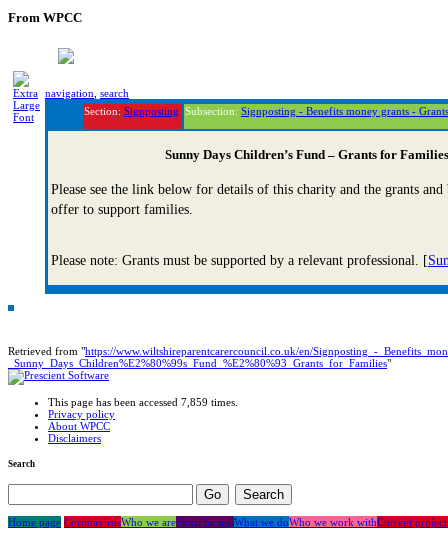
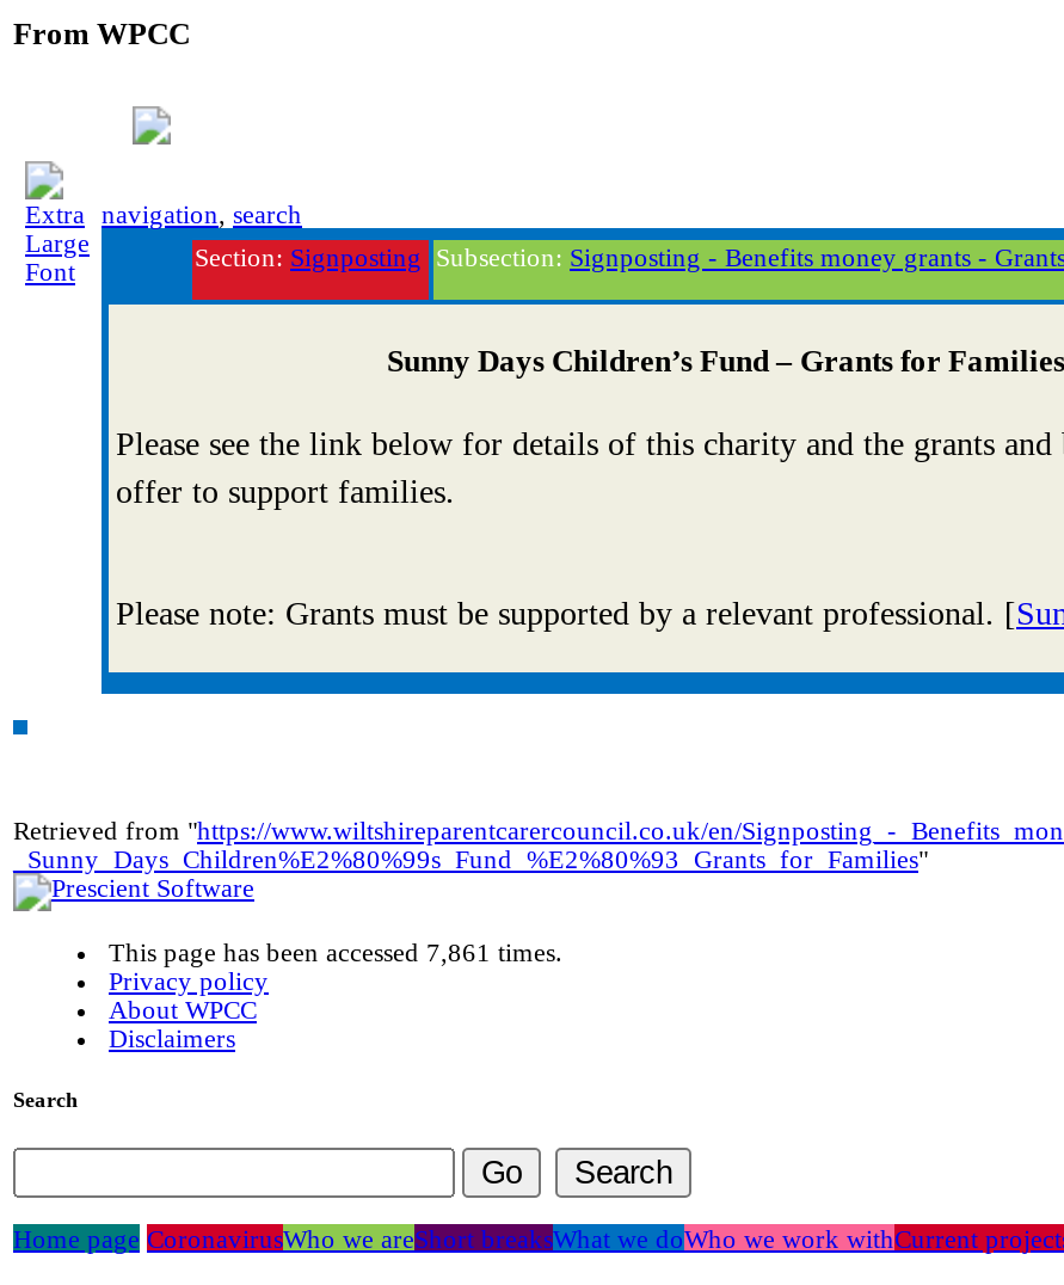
[48,396,238,408] This page has been accessed 7,859 times. -> [109,937,562,965] This page has been accessed 7,861 times.

